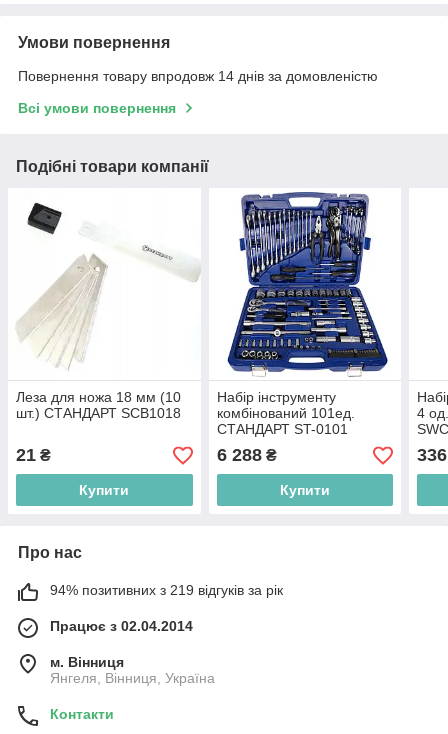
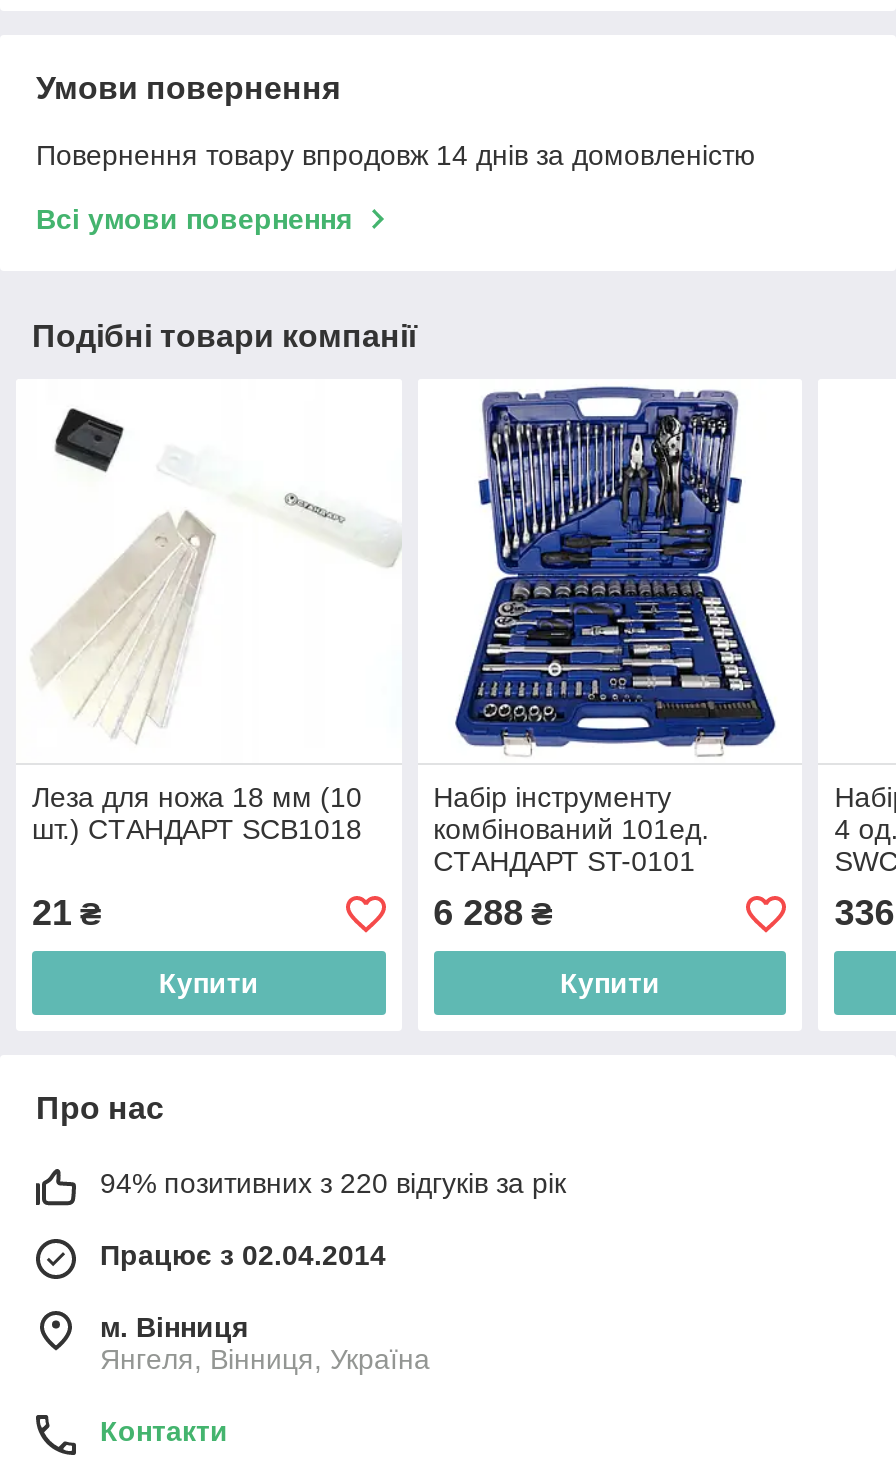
[50,582,283,598] 94% позитивних з 219 відгуків за рік -> [100,1168,566,1200] 94% позитивних з 220 відгуків за рік

